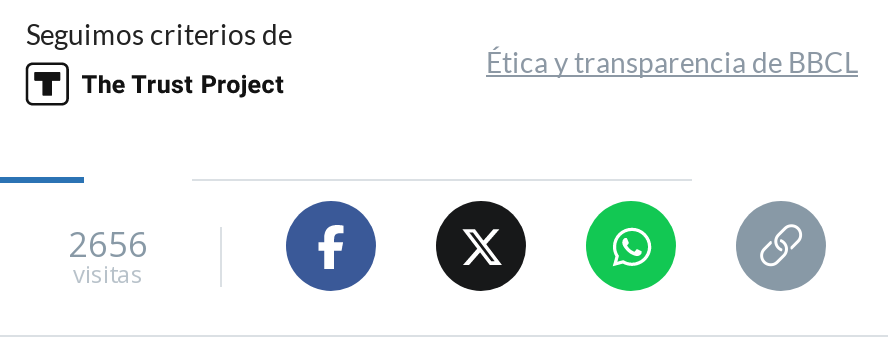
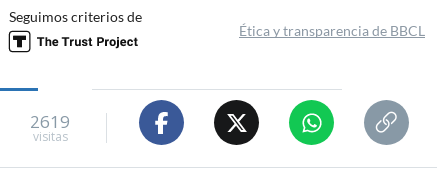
[68,221,148,267] 2656 -> [30,110,70,133] 2619

